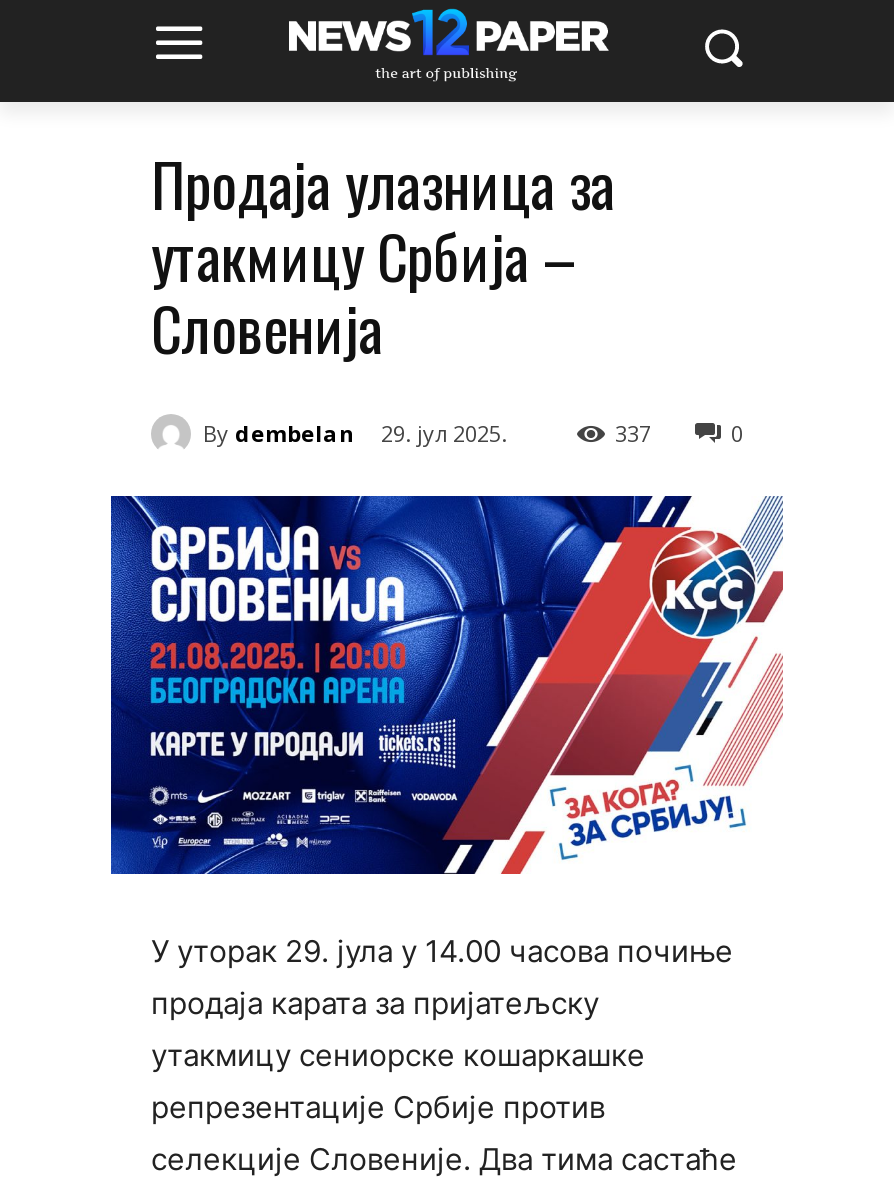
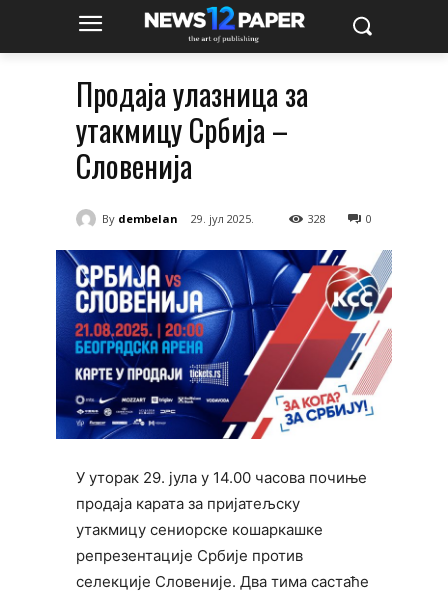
[615,418,651,448] 337 -> [308,211,326,226] 328

